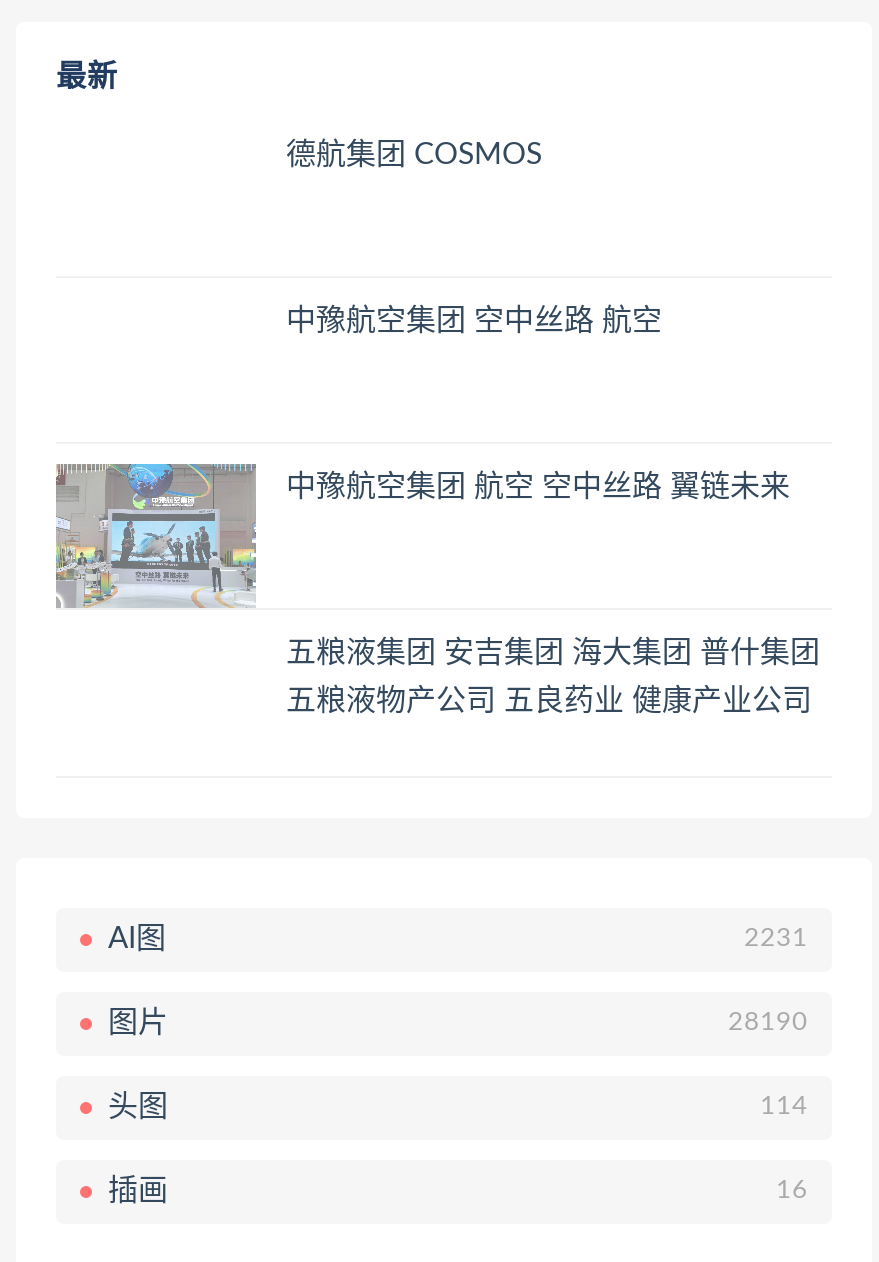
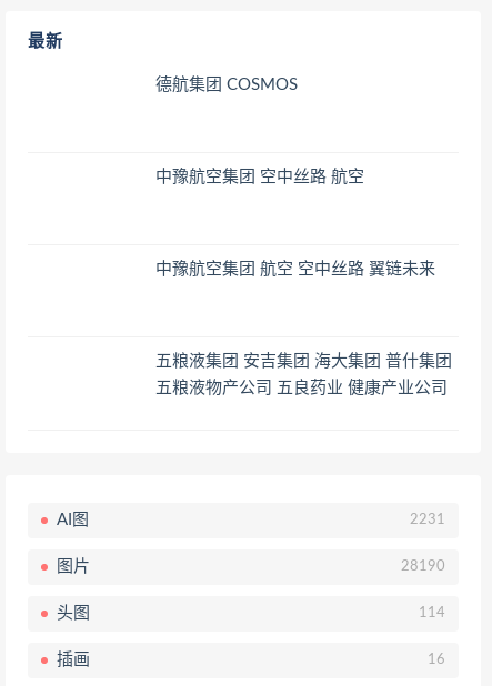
[54,462,258,610] [image] -> none

